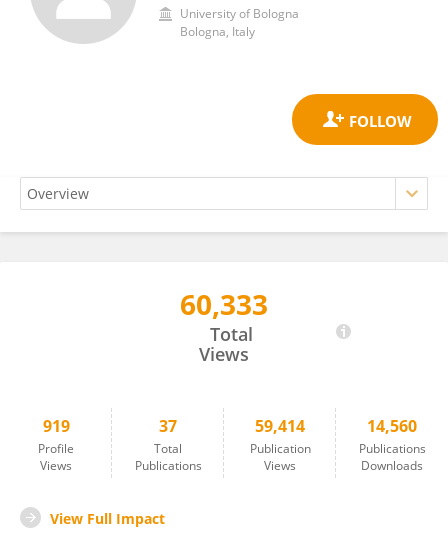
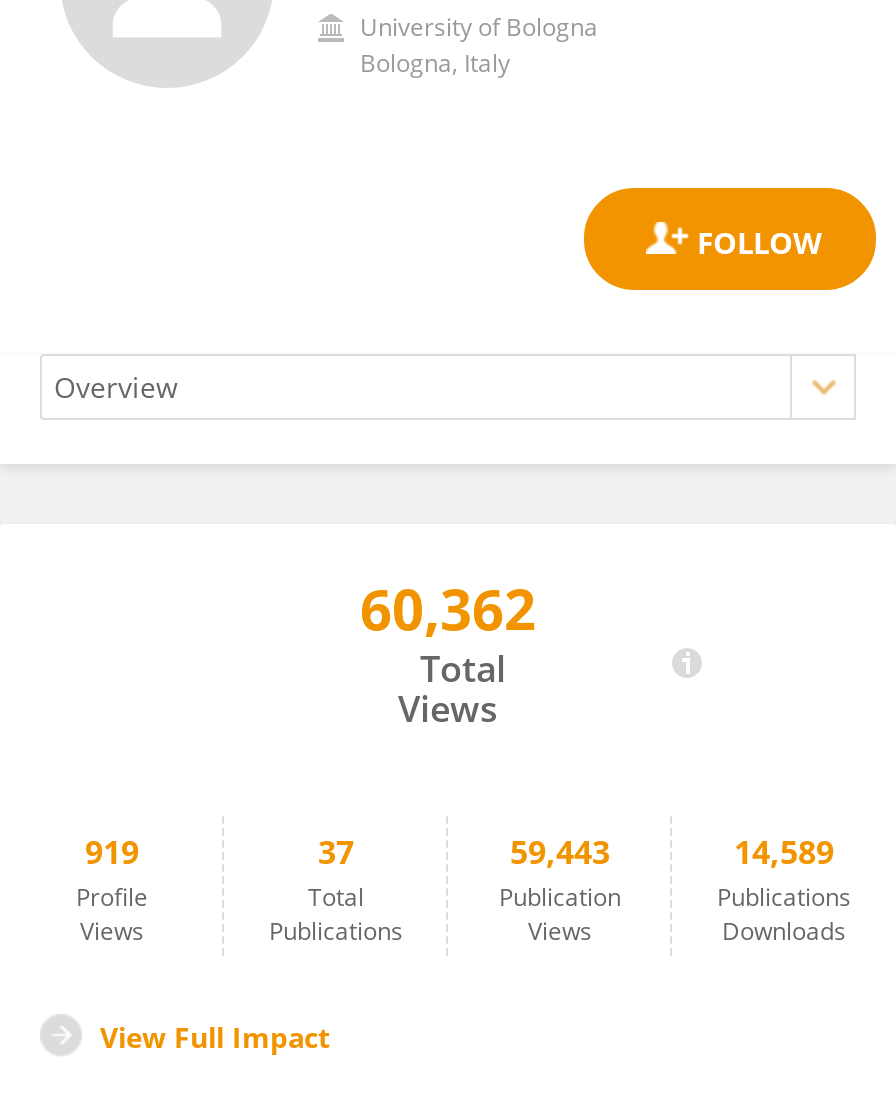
[180,285,268,323] 60,333 -> [360,570,536,646] 60,362
[255,415,305,437] 59,414 -> [510,830,610,874] 59,443
[367,415,417,437] 14,560 -> [734,830,834,874] 14,589

